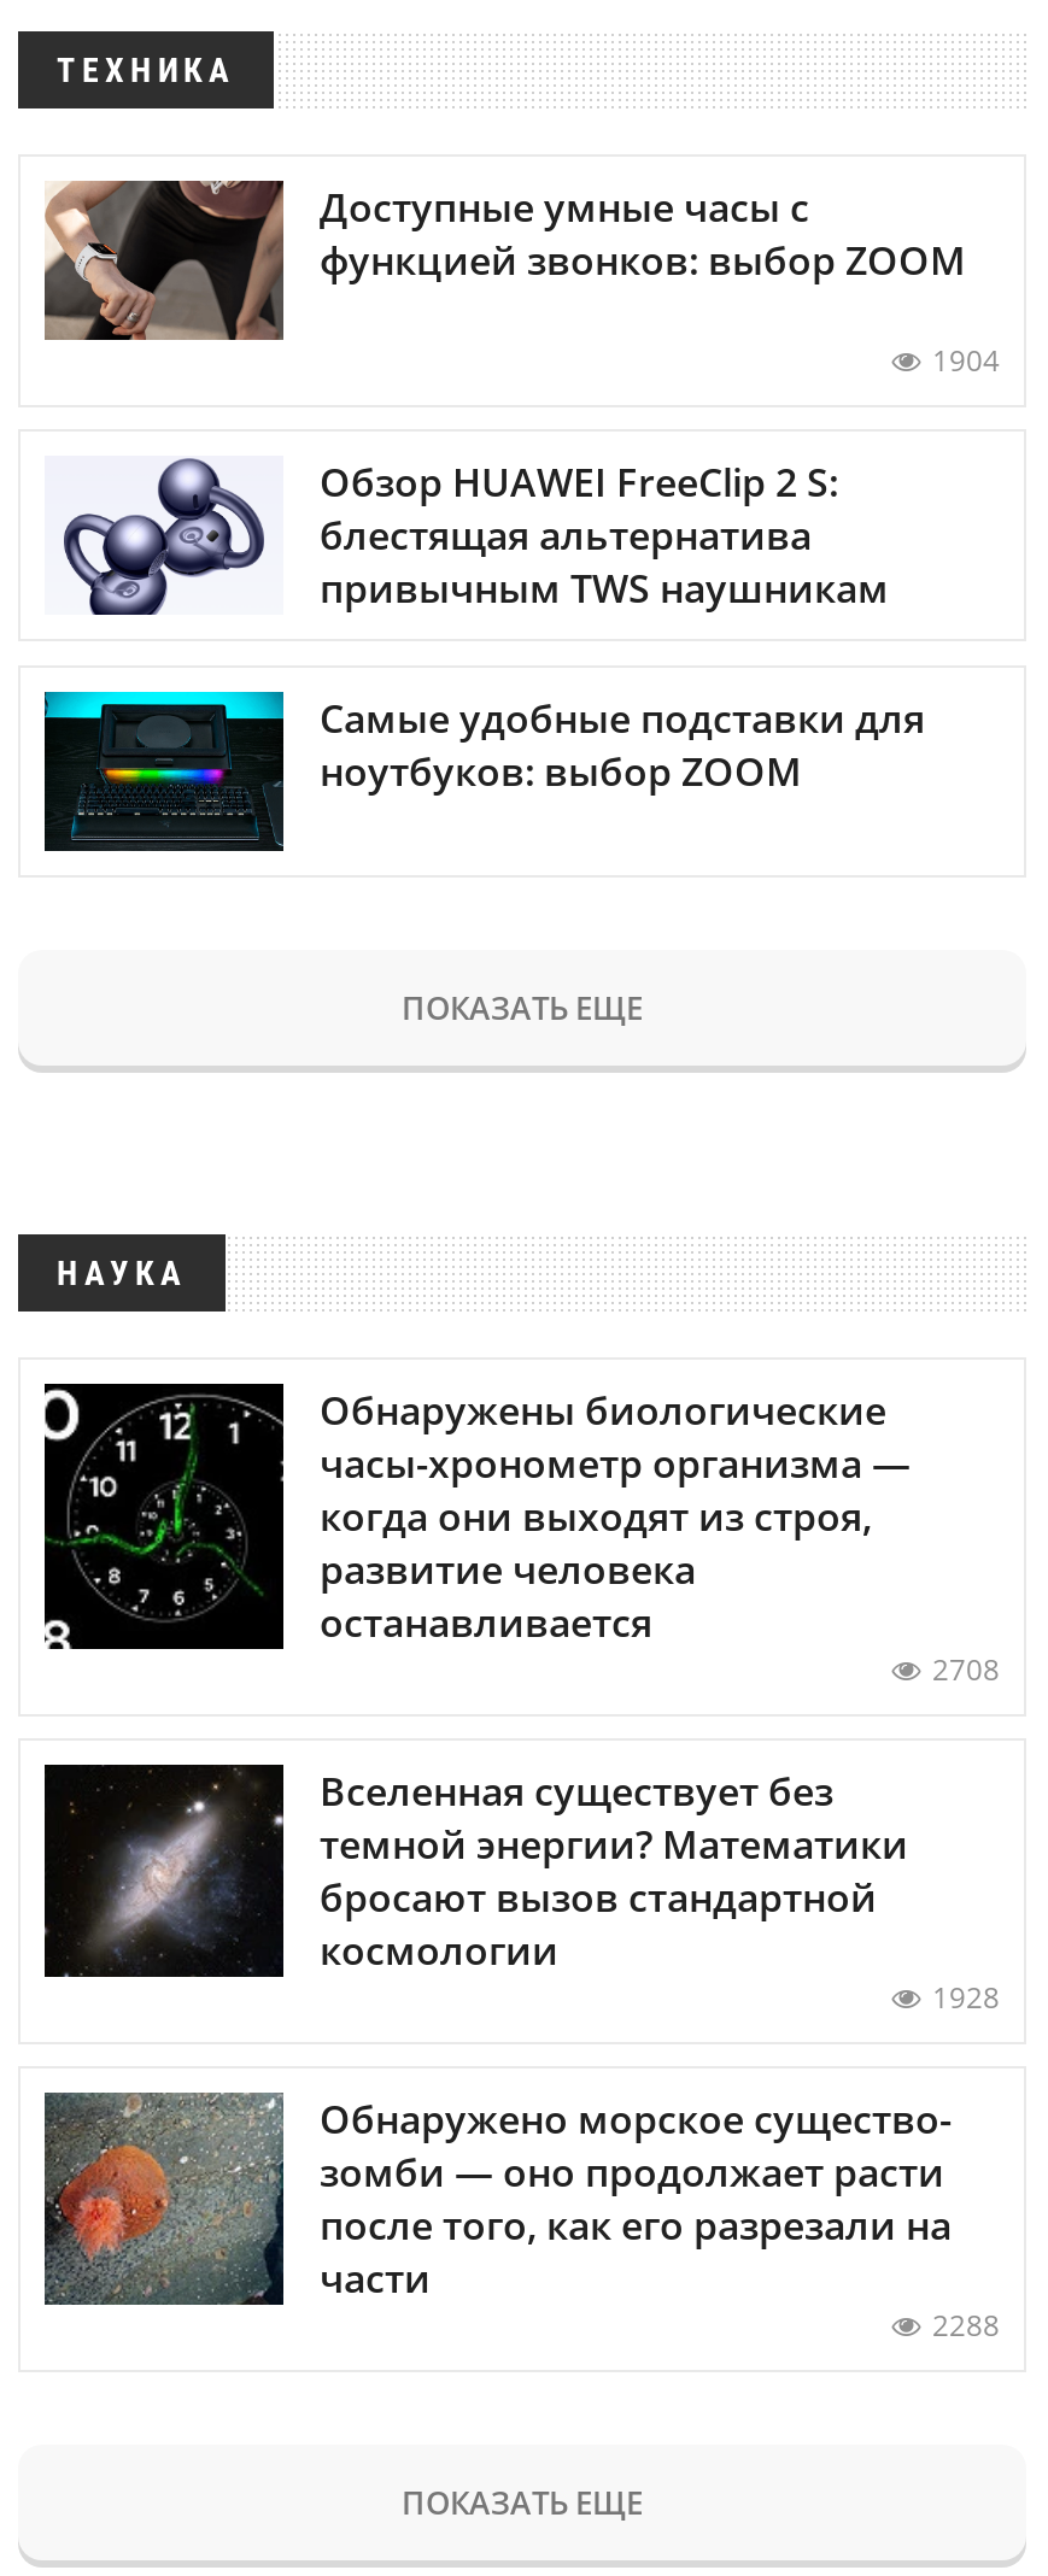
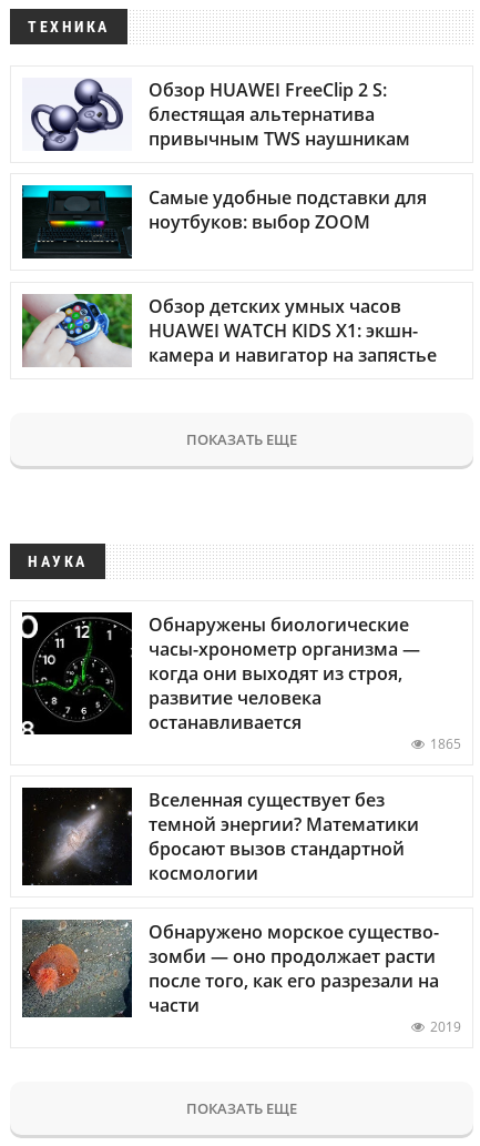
[42,178,1000,381] [image] | Доступные умные часы с | функцией звонков: выбор ZOOM | 1904 -> none
moved [59,456,925,797] -> [29,78,427,234]: [image] | Обзор HUAWEI FreeClip 2 S: | блестящая альтернатива | привычным TWS наушникам | Самые удобные подставки для | ноутбуков: выбор ZOOM
none -> [21,293,437,368] [image] | Обзор детских умных часов | HUAWEI WATCH KIDS X1: экшн- | камера и навигатор на запястье
[932,1648,1000,1689] 2708 -> [430,734,461,753] 1865
[932,1977,1000,2018] 1928 -> none
[932,2305,1000,2346] 2288 -> [430,1017,461,1036] 2019

